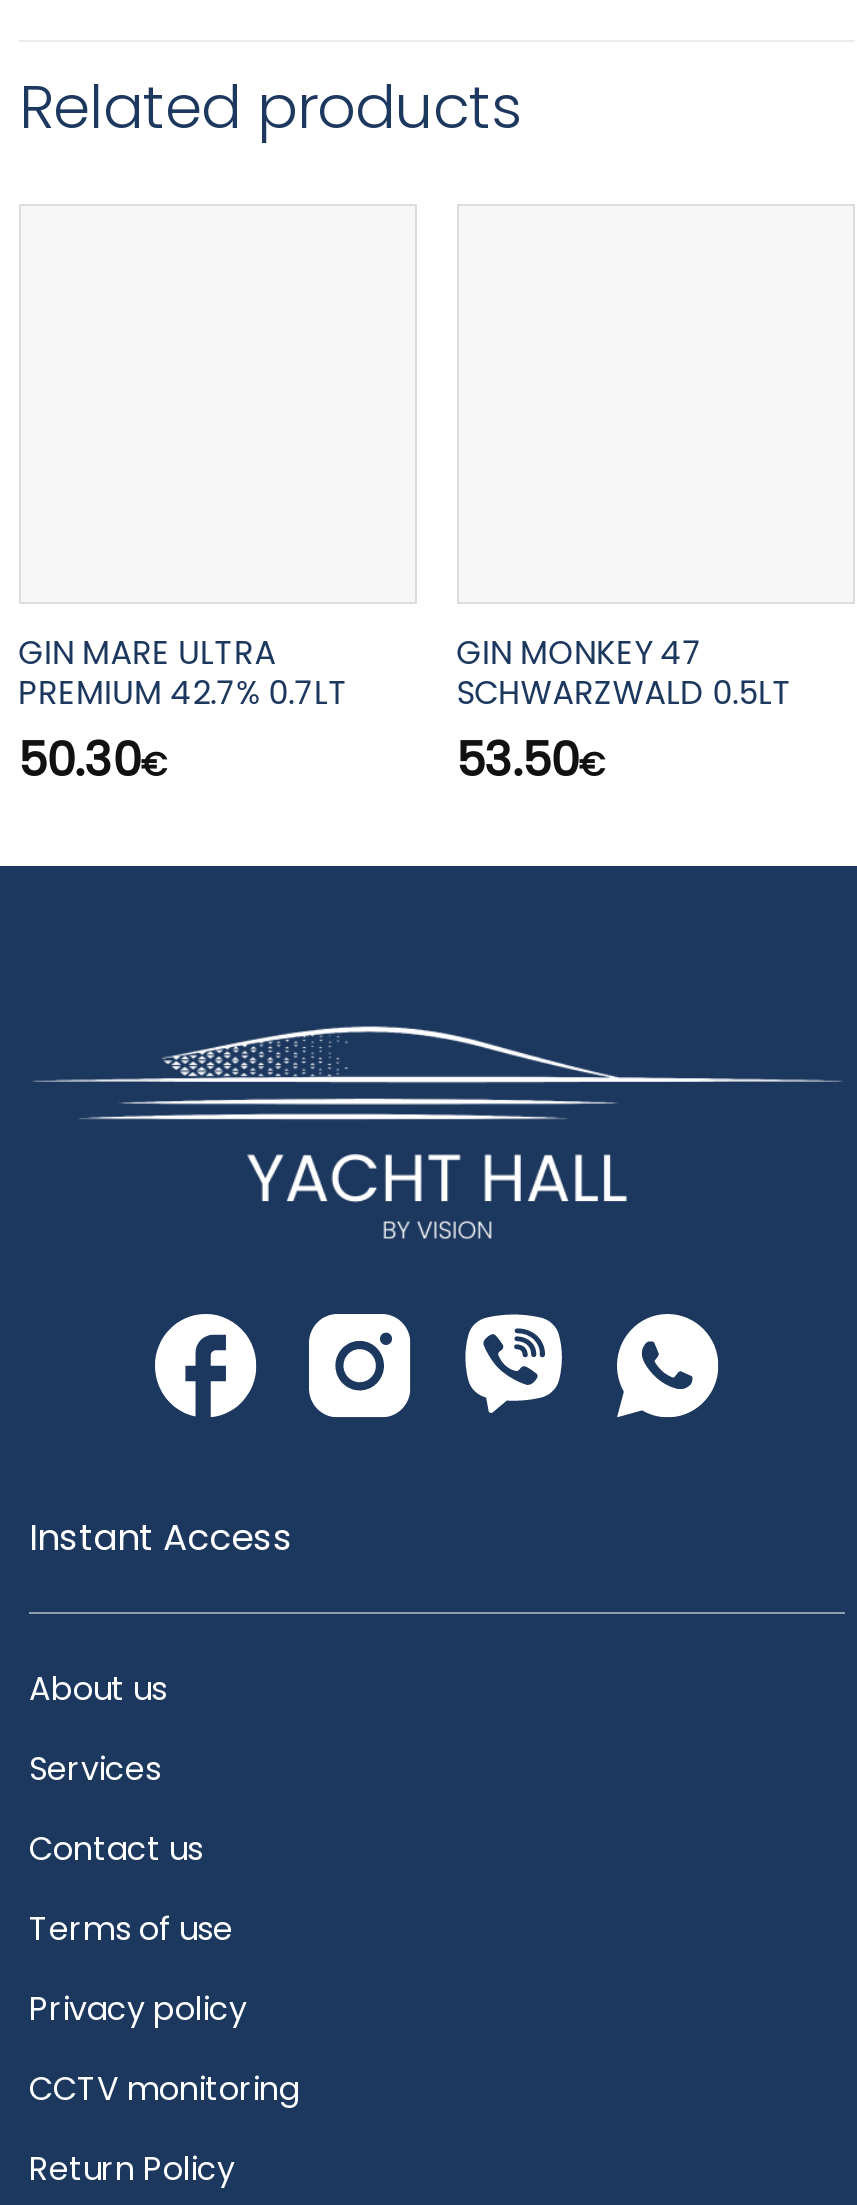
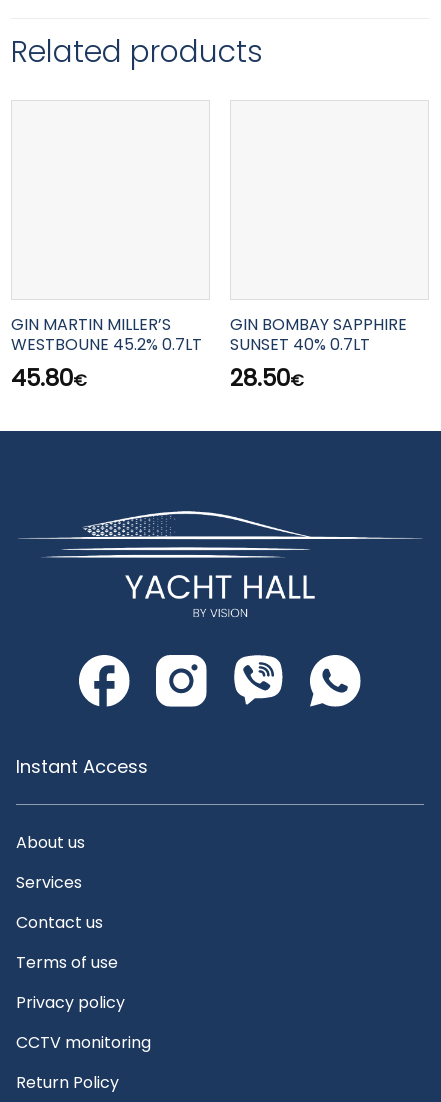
[19,630,349,792] GIN MARE ULTRA | PREMIUM 42.7% 0.7LT | 50.30€ -> [11,313,202,394] GIN MARTIN MILLER’S | WESTBOUNE 45.2% 0.7LT | 45.80€
[457,630,793,792] GIN MONKEY 47 | SCHWARZWALD 0.5LT | 53.50€ -> [230,313,407,394] GIN BOMBAY SAPPHIRE | SUNSET 40% 0.7LT | 28.50€

